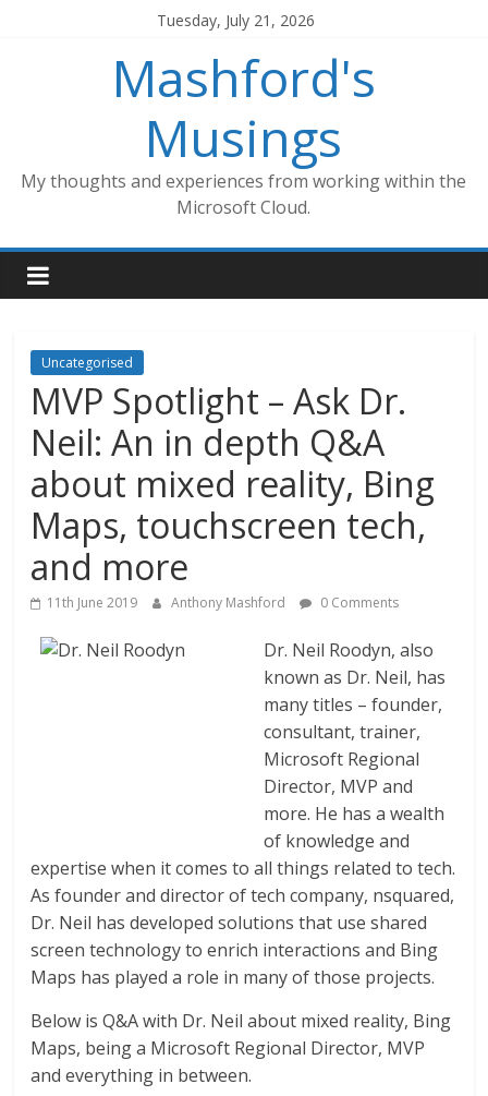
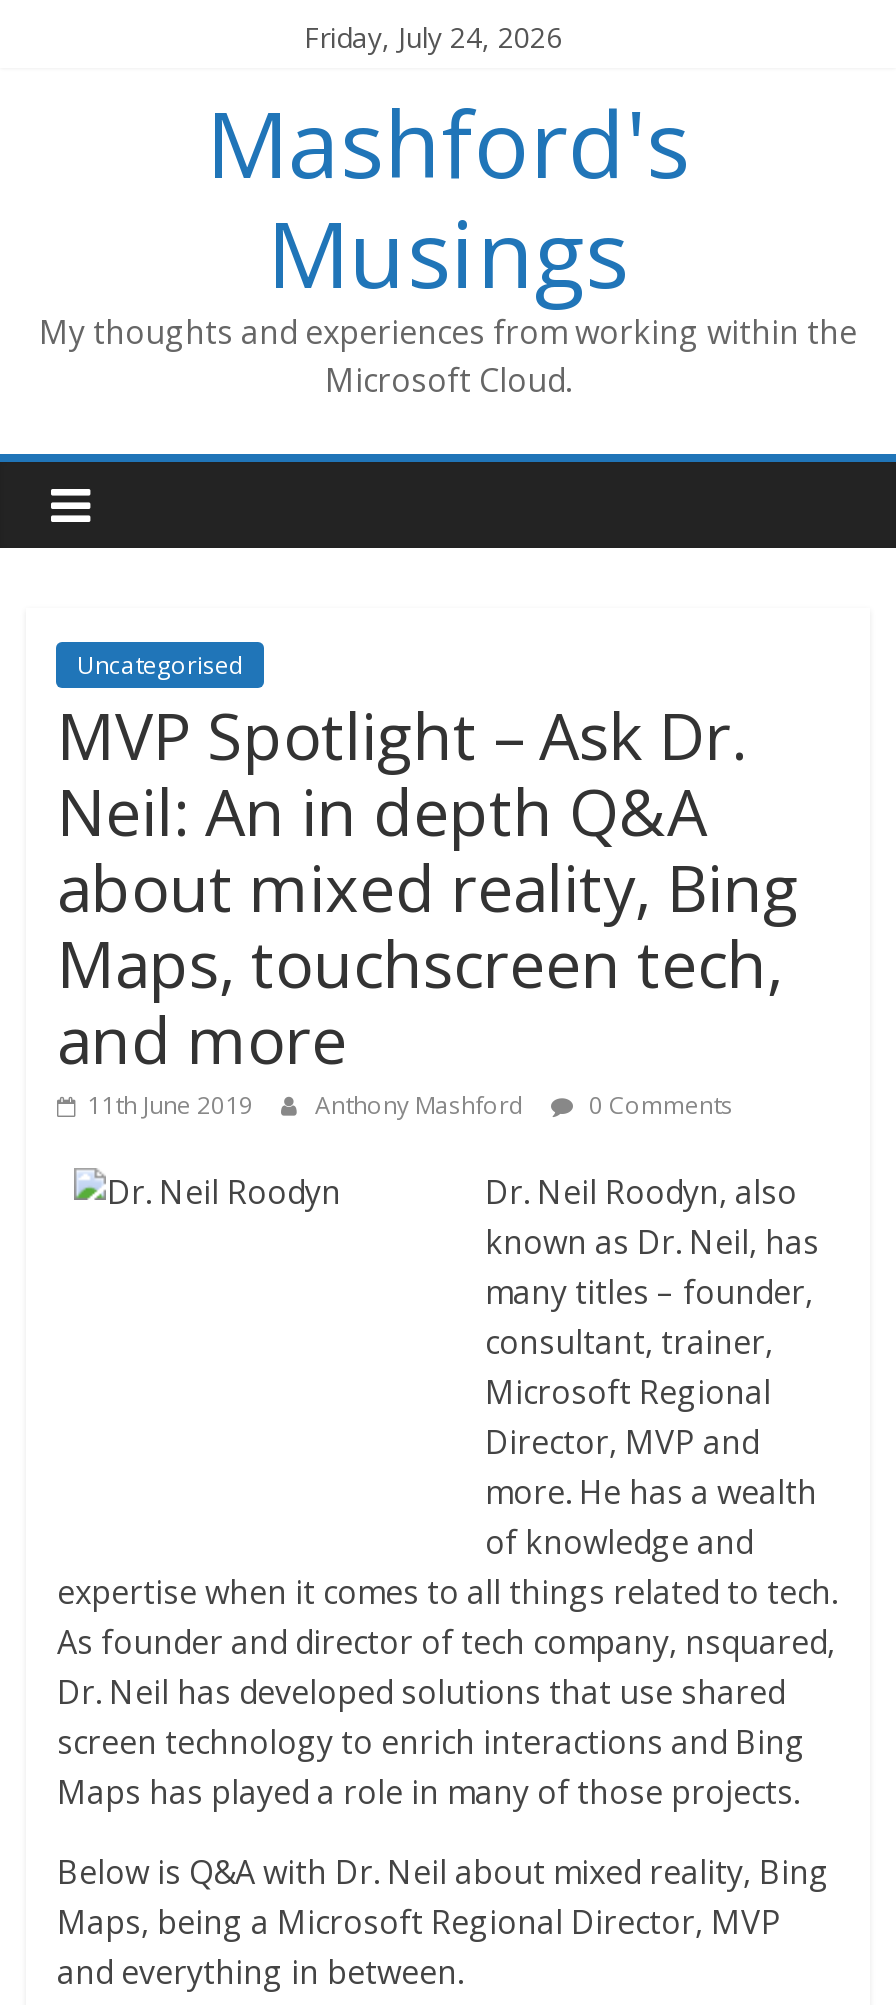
[157,10,315,31] Tuesday, July 21, 2026 -> [304,18,562,56] Friday, July 24, 2026

